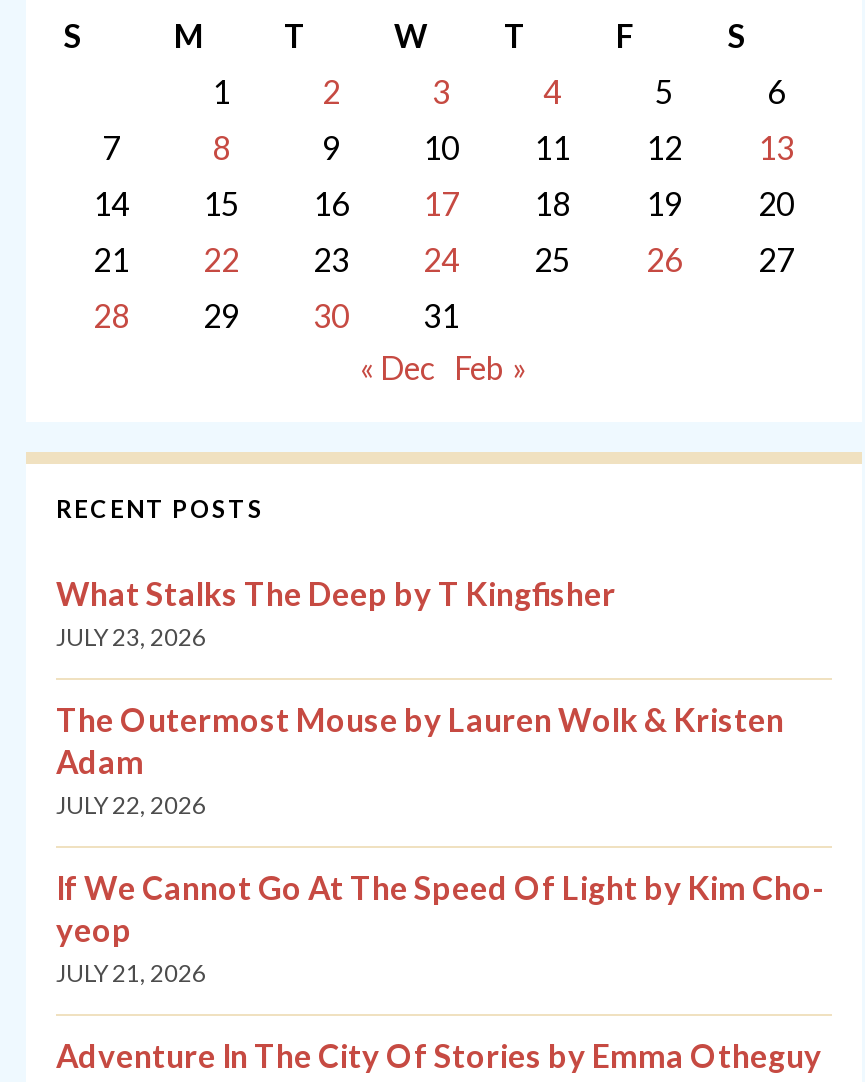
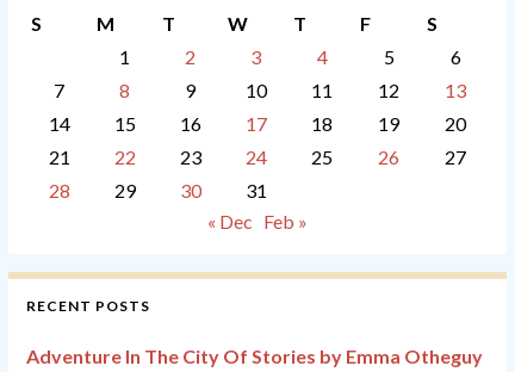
[56,574,824,988] What Stalks The Deep by T Kingfisher | JULY 23, 2026 | The Outermost Mouse by Lauren Wolk & Kristen | Adam | JULY 22, 2026 | If We Cannot Go At The Speed Of Light by Kim Cho- | yeop | JULY 21, 2026 -> none

